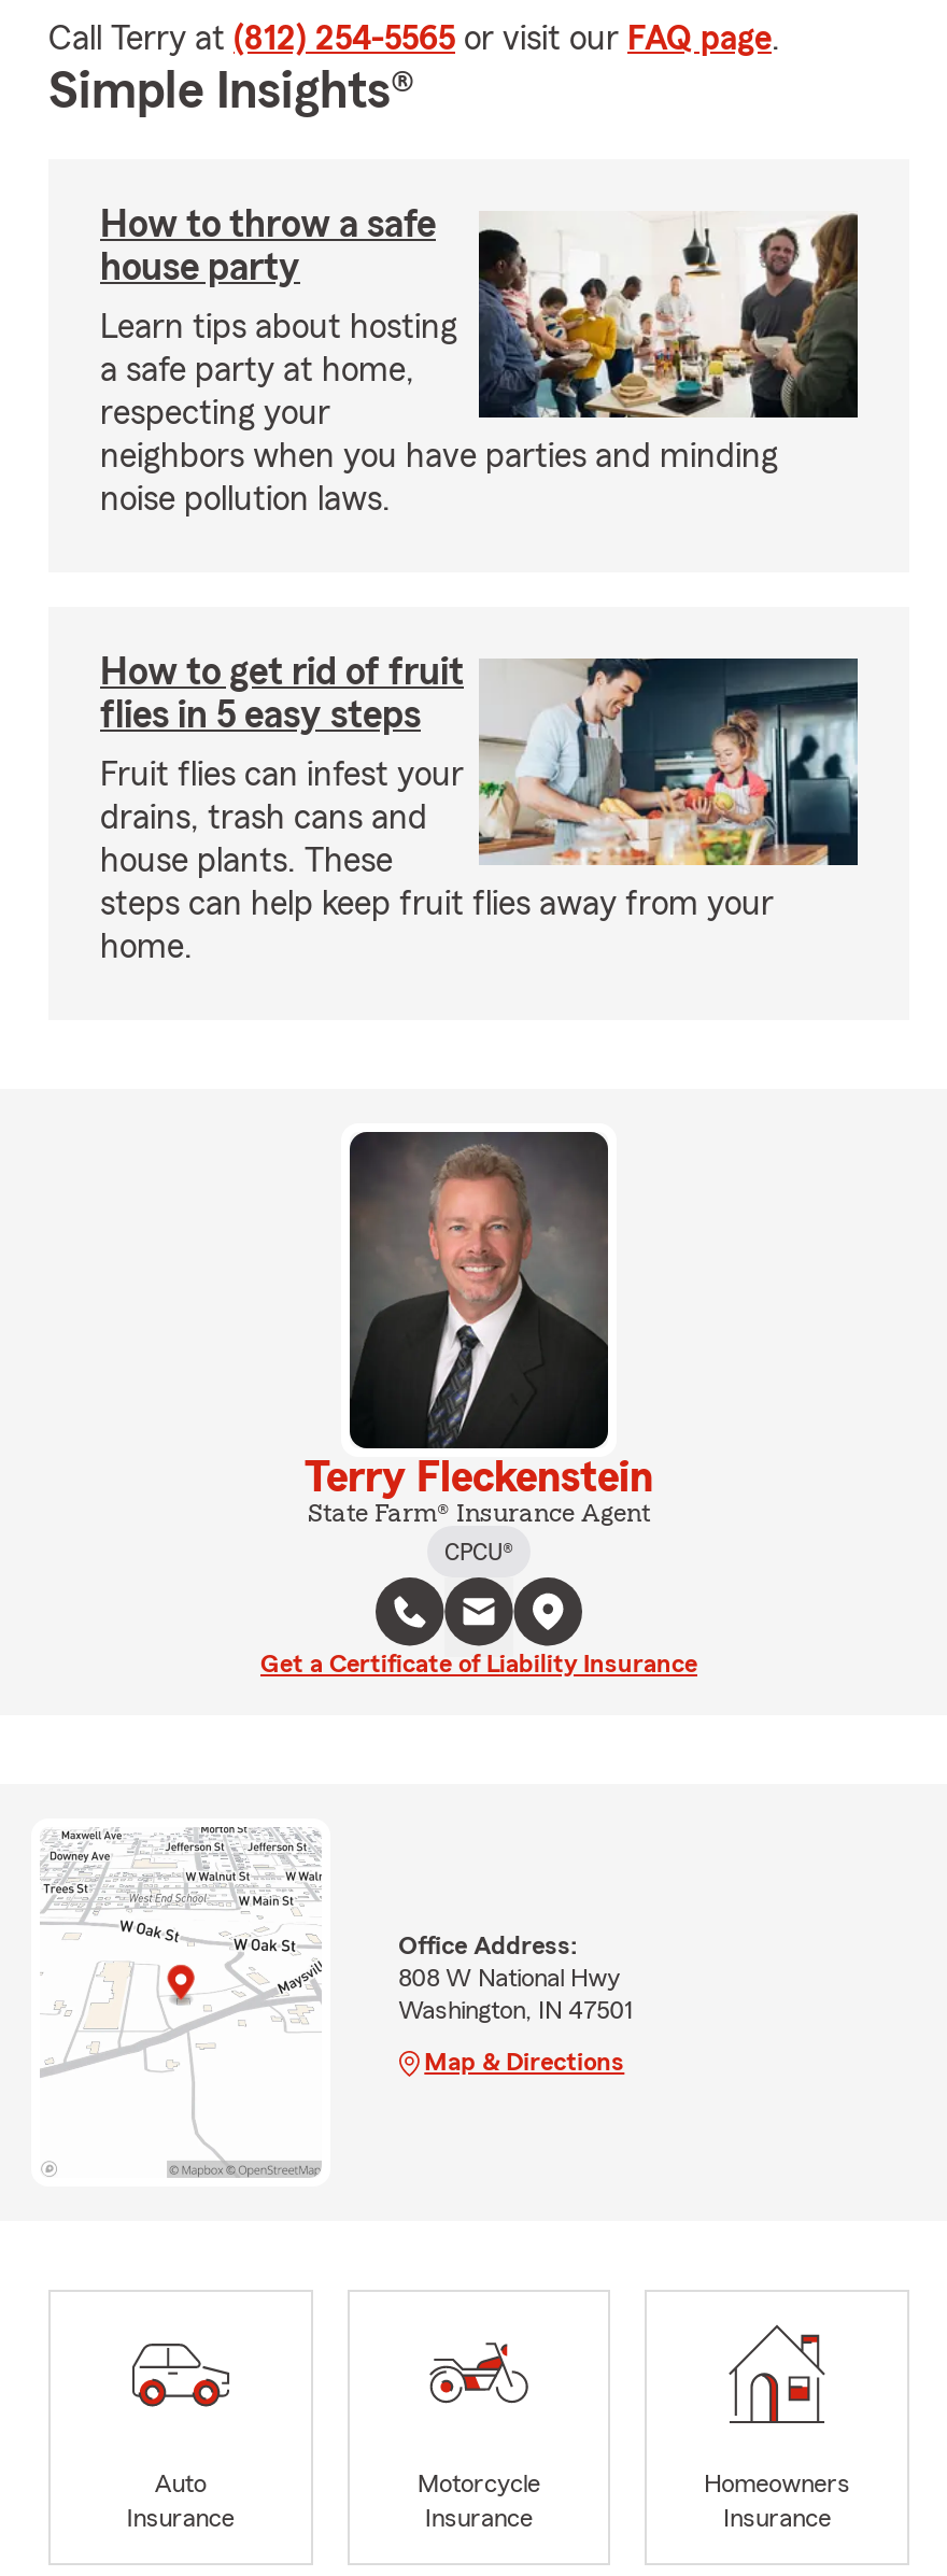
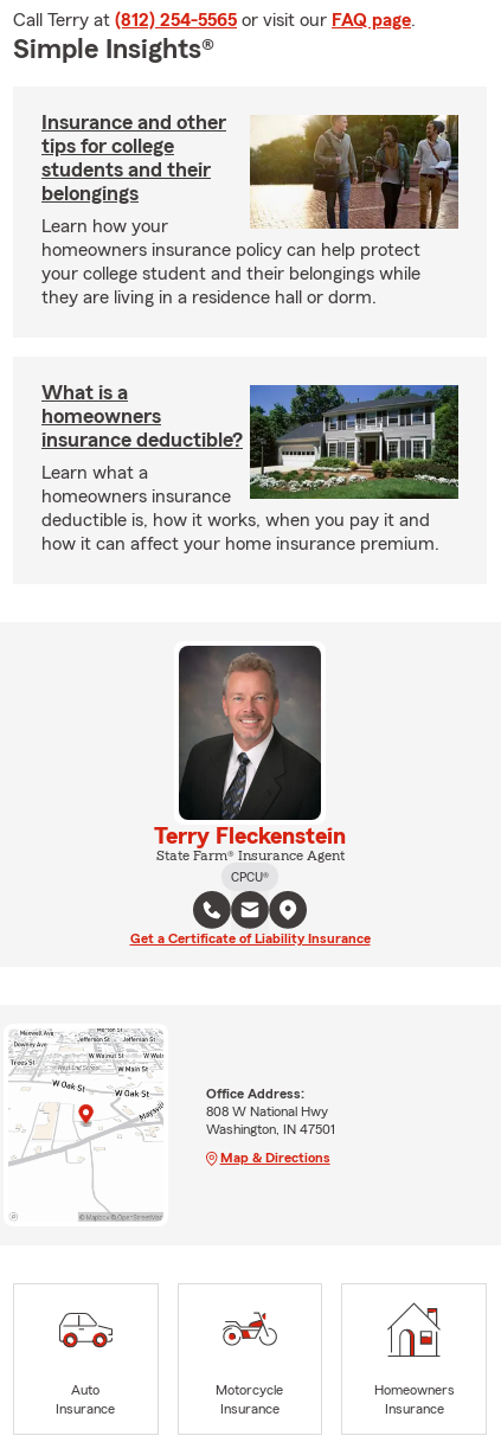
[100,204,436,286] How to throw a safe | house party -> [41,111,226,204] Insurance and other | tips for college | students and their | belongings
[100,211,860,516] [image] | Learn tips about hosting | a safe party at home, | respecting your | neighbors when you have parties and minding | noise pollution laws. -> [41,114,460,307] [image] | Learn how your | homeowners insurance policy can help protect | your college student and their belongings while | they are living in a residence hall or dorm.
[100,652,464,734] How to get rid of fruit | flies in 5 easy steps -> [41,382,243,450] What is a | homeowners | insurance deductible?
[100,656,860,964] [image] | Fruit flies can infest your | drains, trash cans and | house plants. These | steps can help keep fruit flies away from your | home. -> [41,384,460,553] [image] | Learn what a | homeowners insurance | deductible is, how it works, when you pay it and | how it can affect your home insurance premium.

